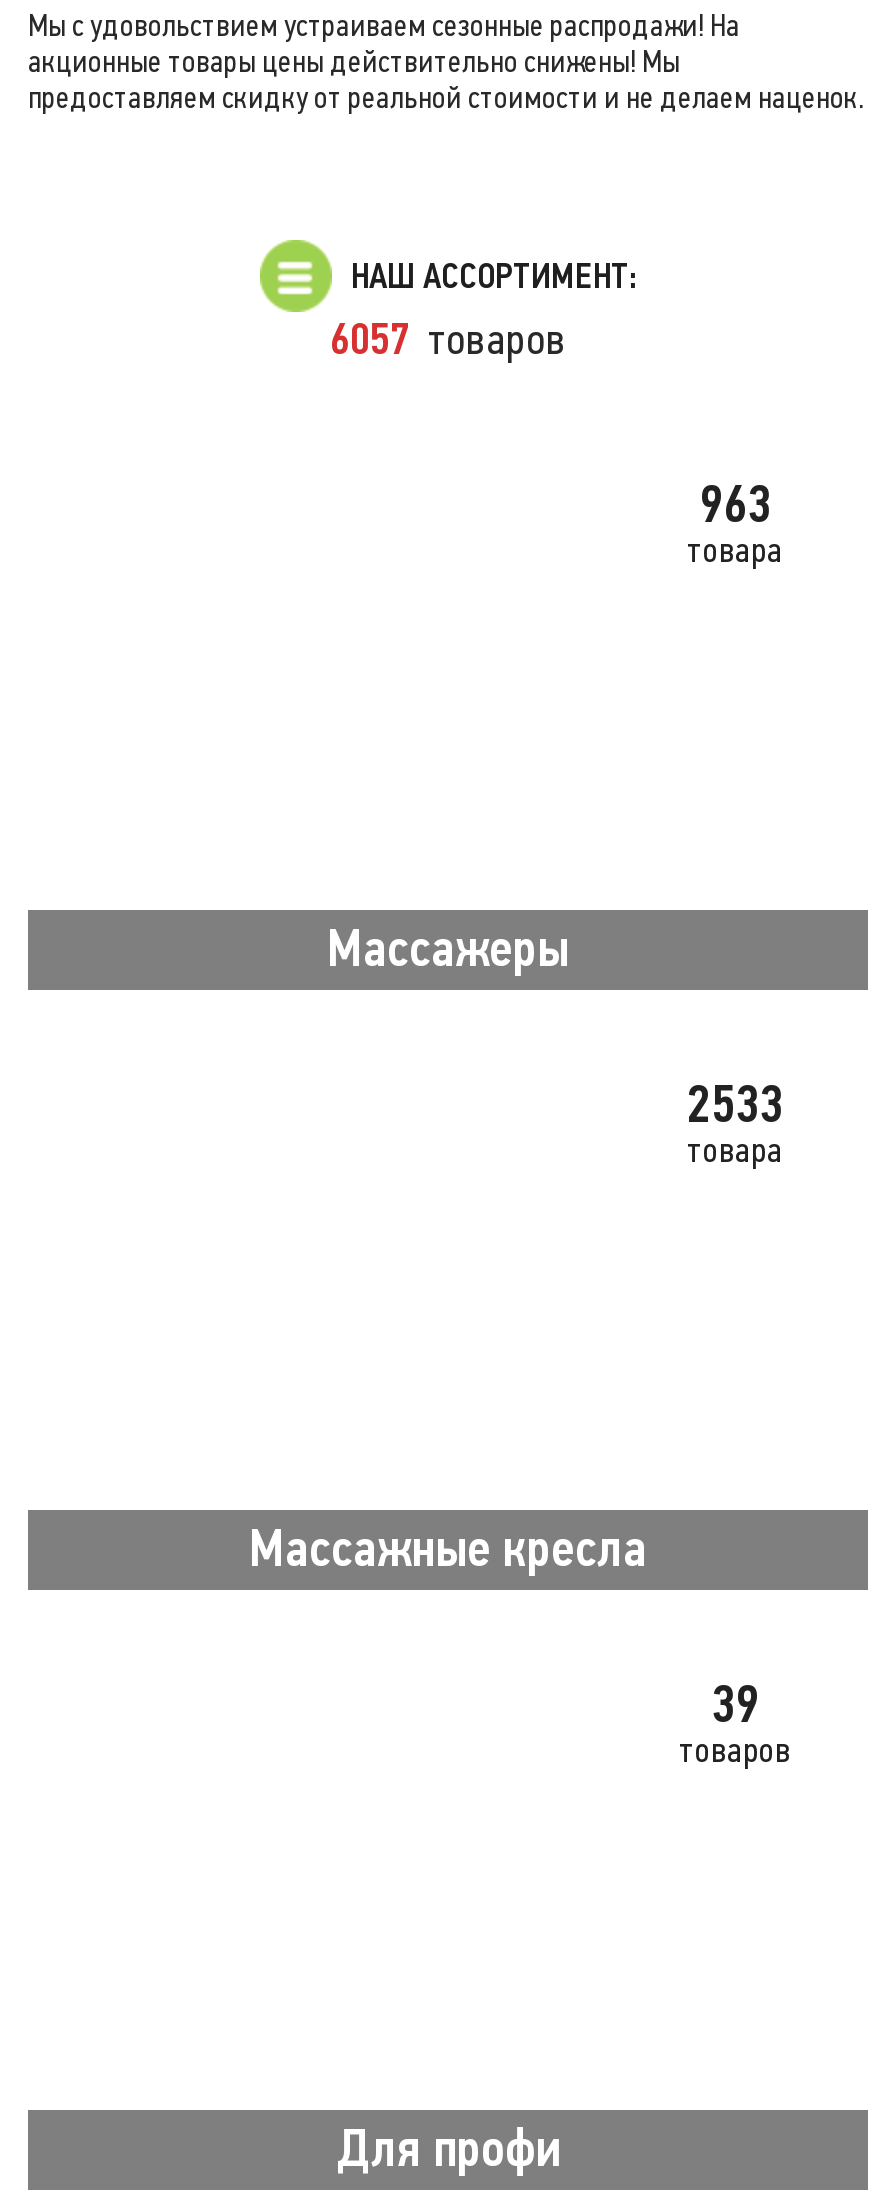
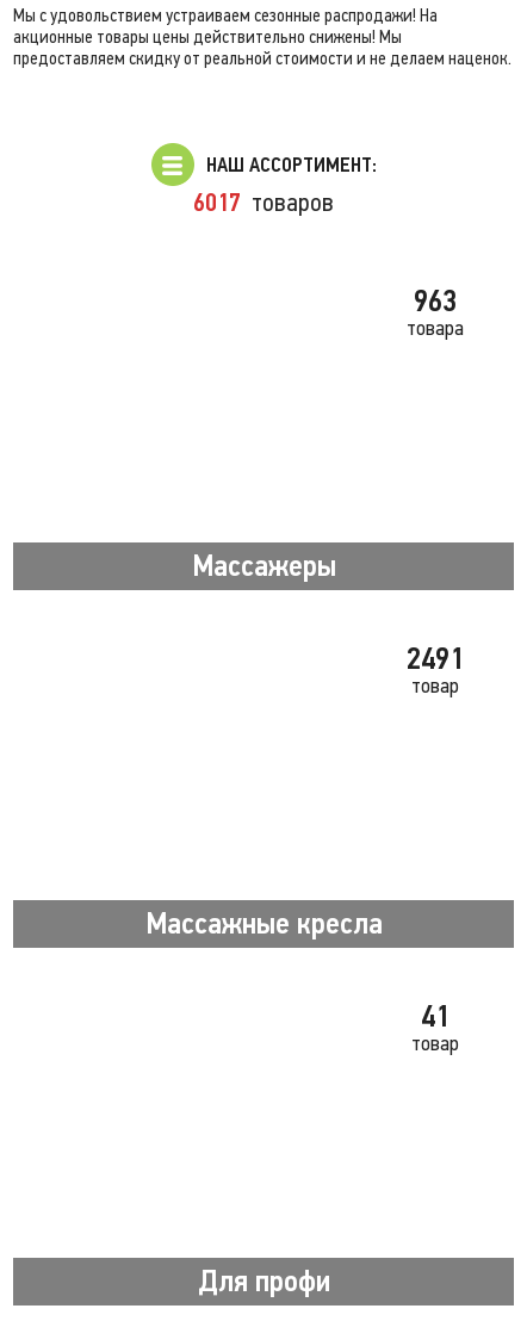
[330,312,566,366] 6057 товаров -> [193,186,334,218] 6017 товаров
[687,1072,783,1172] 2533 | товара -> [406,639,463,699] 2491 | товар
[679,1672,791,1772] 39 | товаров -> [411,997,458,1056] 41 | товар

